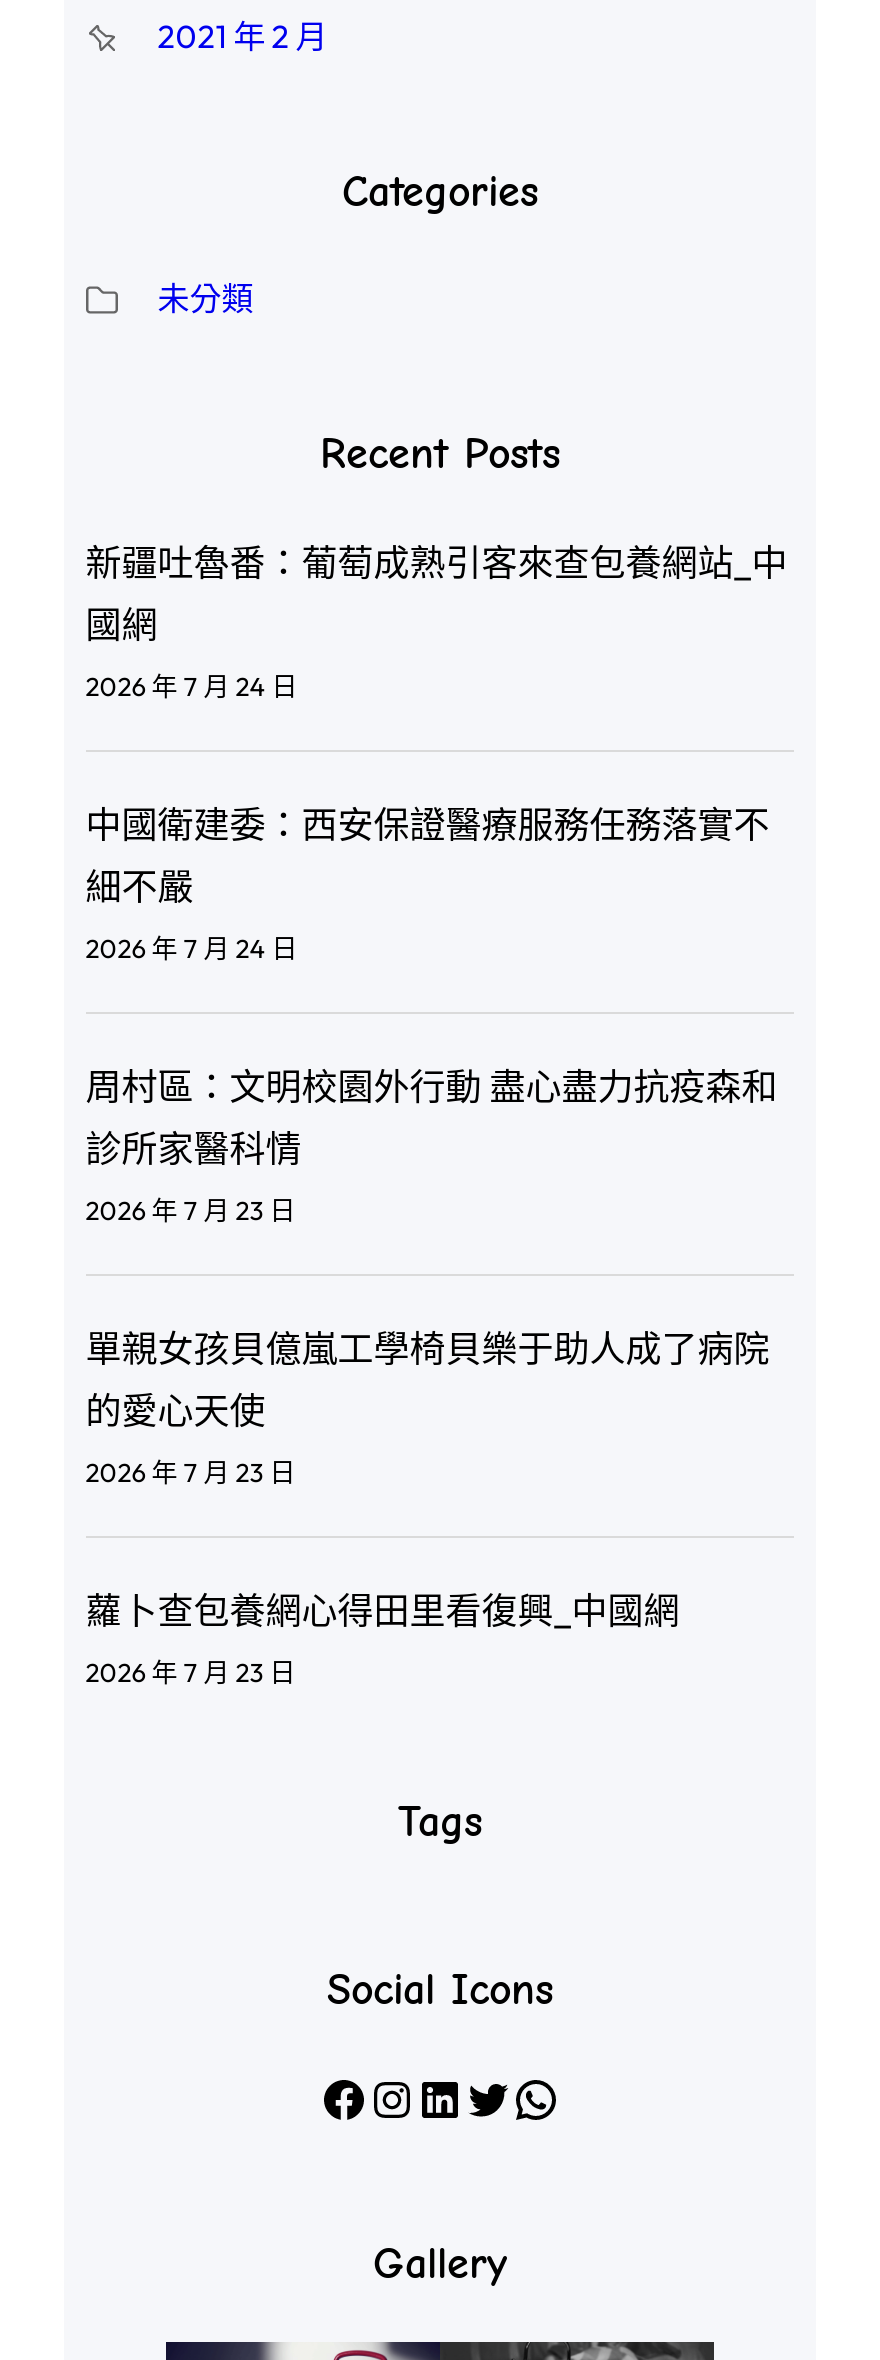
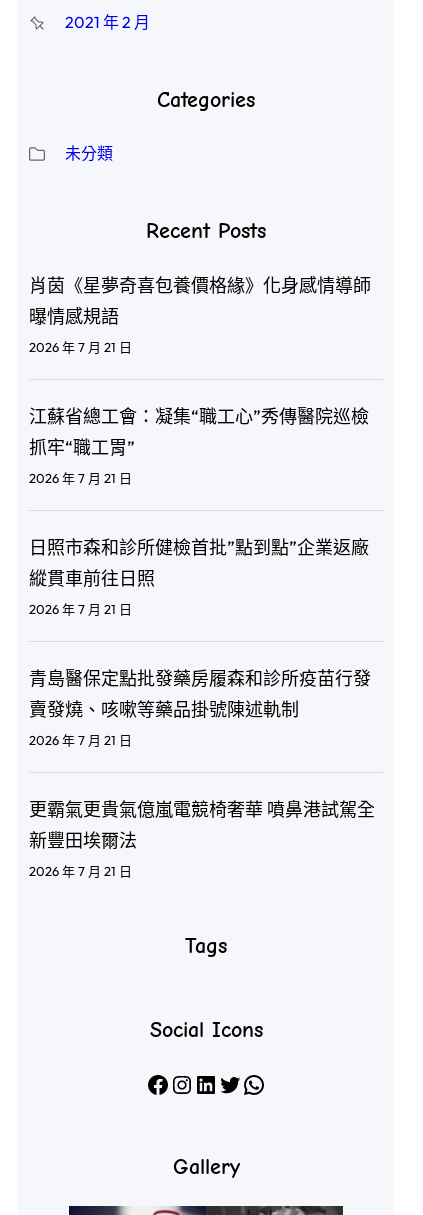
[85,540,787,648] 新疆吐魯番：葡萄成熟引客來查包養網站_中 | 國網 -> [29,274,371,328] 肖茵《星夢奇喜包養價格緣》化身感情導師 | 曝情感規語
[85,670,297,702] 2026 年 7 月 24 日 -> [29,339,132,355] 2026 年 7 月 21 日
[85,802,769,910] 中國衛建委：西安保證醫療服務任務落實不 | 細不嚴 -> [29,405,369,459] 江蘇省總工會：凝集“職工心”秀傳醫院巡檢 | 抓牢“職工胃”
[85,932,297,964] 2026 年 7 月 24 日 -> [29,470,132,486] 2026 年 7 月 21 日
[85,1064,777,1172] 周村區：文明校園外行動 盡心盡力抗疫森和 | 診所家醫科情 -> [29,536,369,590] 日照市森和診所健檢首批”點到點”企業返廠 | 縱貫車前往日照
[85,1194,295,1226] 2026 年 7 月 23 日 -> [29,601,132,617] 2026 年 7 月 21 日
[85,1326,769,1434] 單親女孩貝億嵐工學椅貝樂于助人成了病院 | 的愛心天使 -> [29,667,371,721] 青島醫保定點批發藥房履森和診所疫苗行發 | 賣發燒、咳嗽等藥品掛號陳述軌制
[85,1456,295,1488] 2026 年 7 月 23 日 -> [29,732,132,748] 2026 年 7 月 21 日
[85,1588,679,1634] 蘿卜查包養網心得田里看復興_中國網 -> [29,798,375,852] 更霸氣更貴氣億嵐電競椅奢華 噴鼻港試駕全 | 新豐田埃爾法
[85,1656,295,1688] 2026 年 7 月 23 日 -> [29,863,132,879] 2026 年 7 月 21 日

